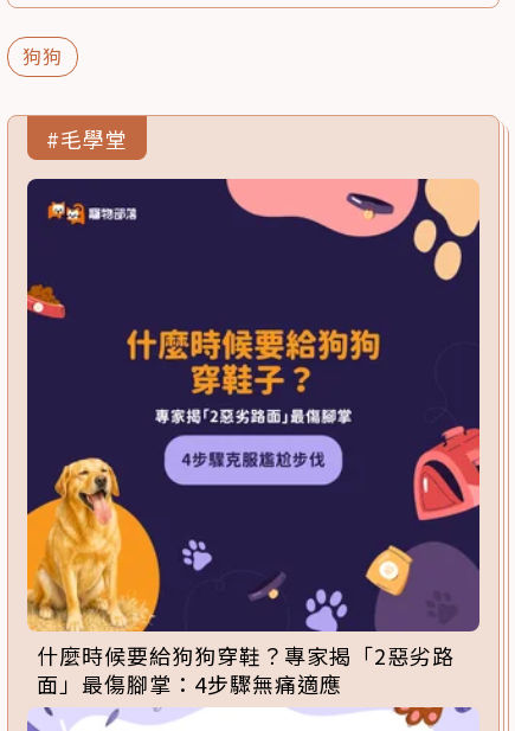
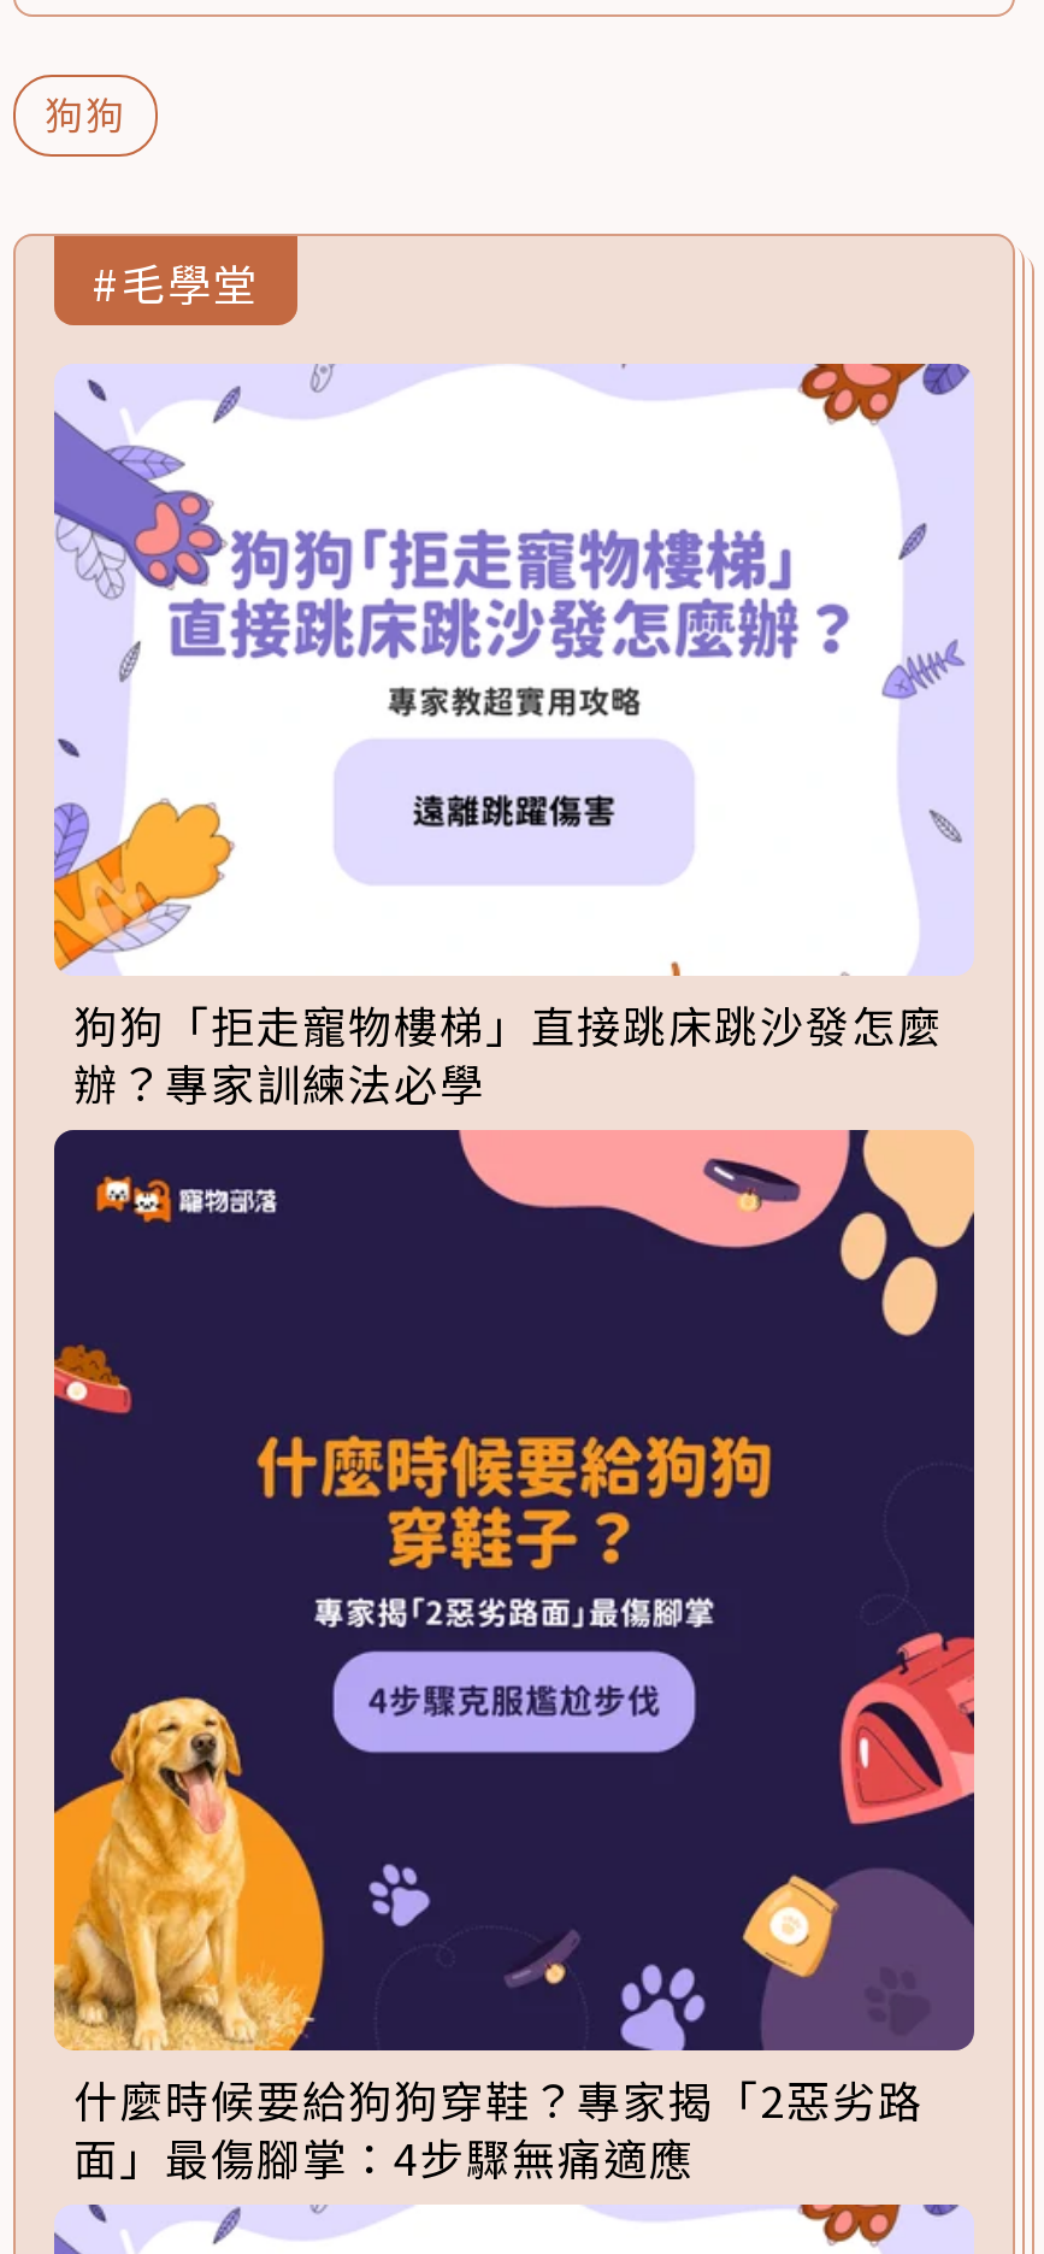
none -> [52,361,974,1114] [image] | 狗狗「拒走寵物樓梯」直接跳床跳沙發怎麼 | 辦？專家訓練法必學

